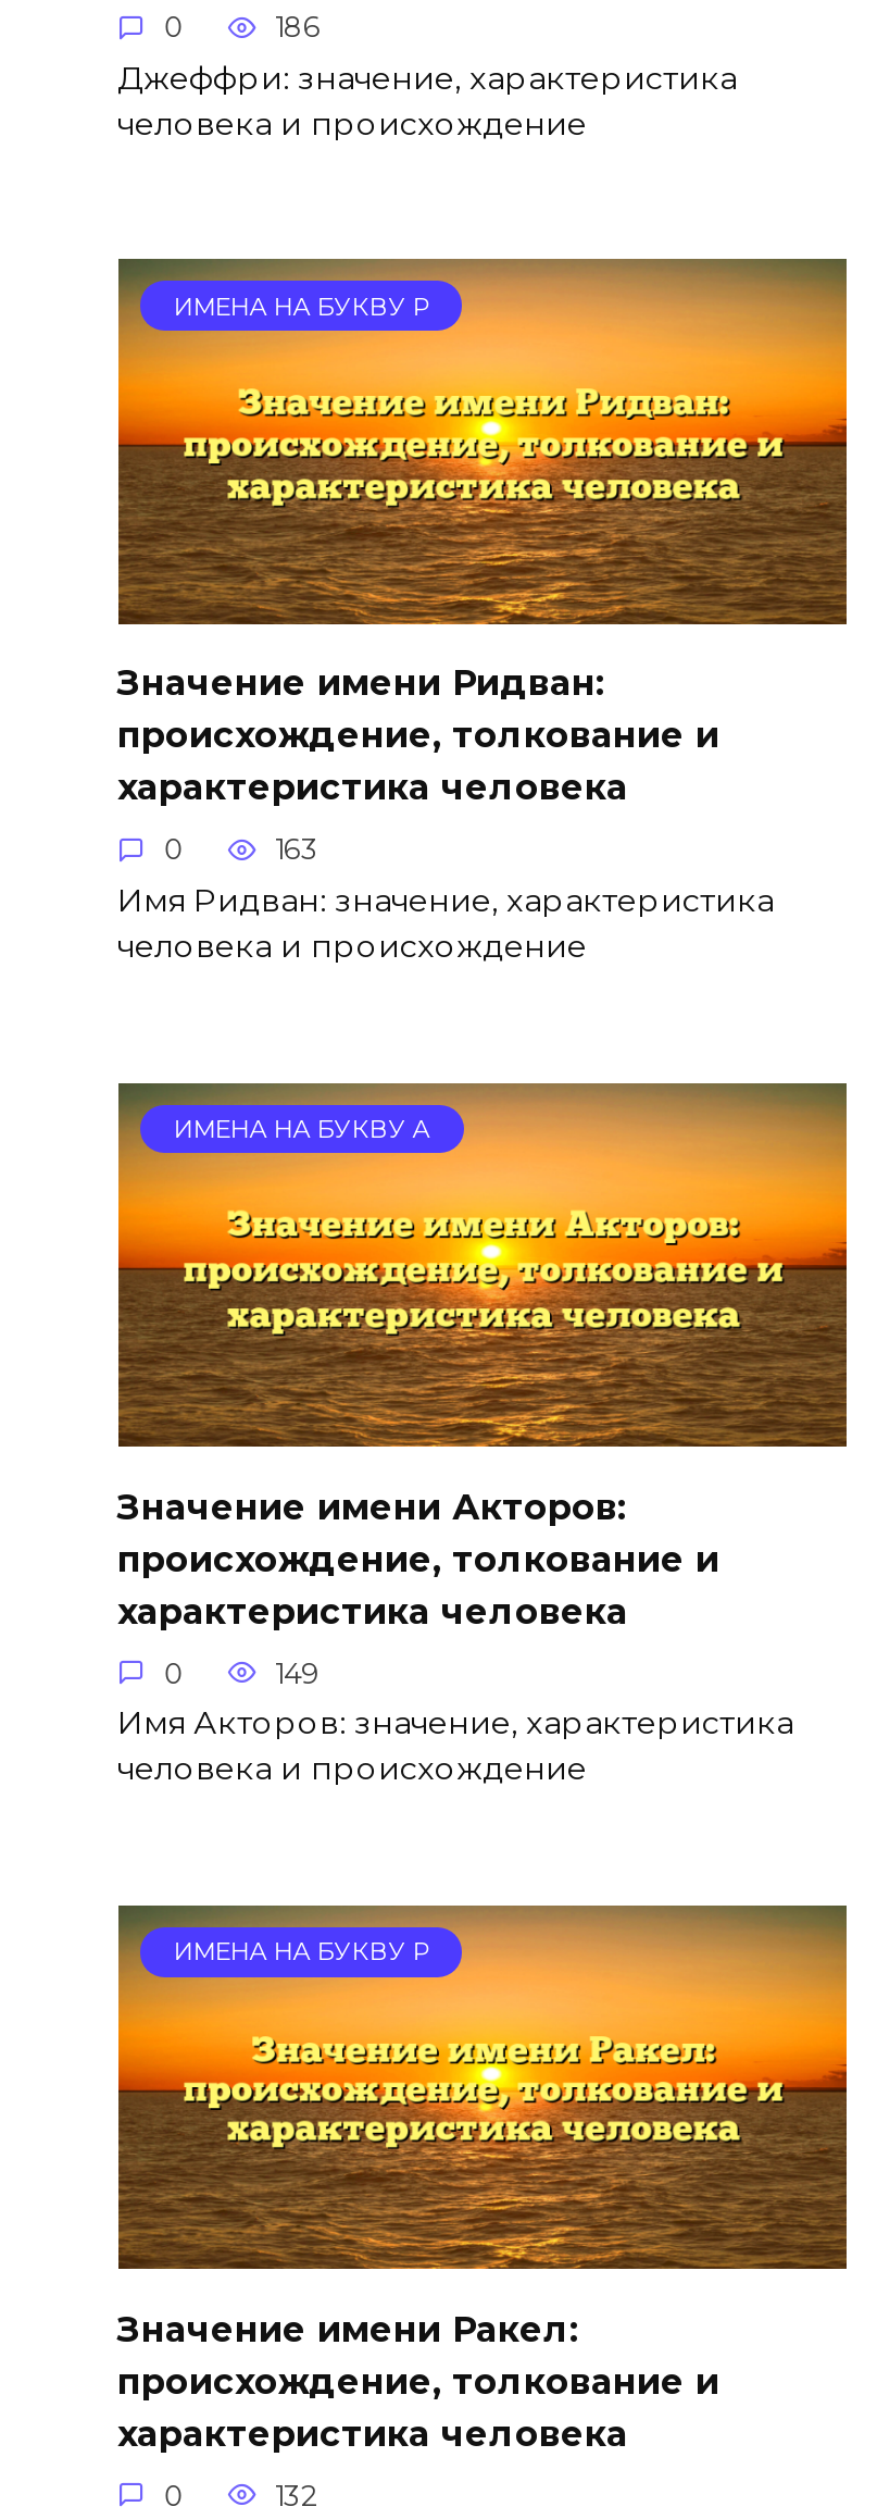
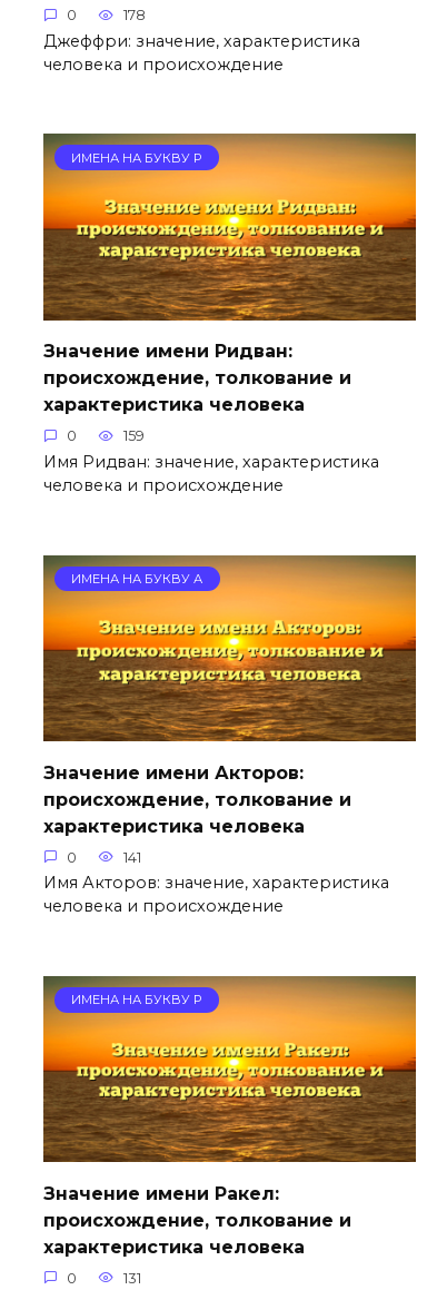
[275,11,321,44] 186 -> [123,7,146,23] 178
[275,834,318,867] 163 -> [123,428,145,445] 159
[275,1657,318,1689] 149 -> [123,849,141,865] 141
[275,2479,316,2512] 132 -> [123,1270,141,1286] 131

